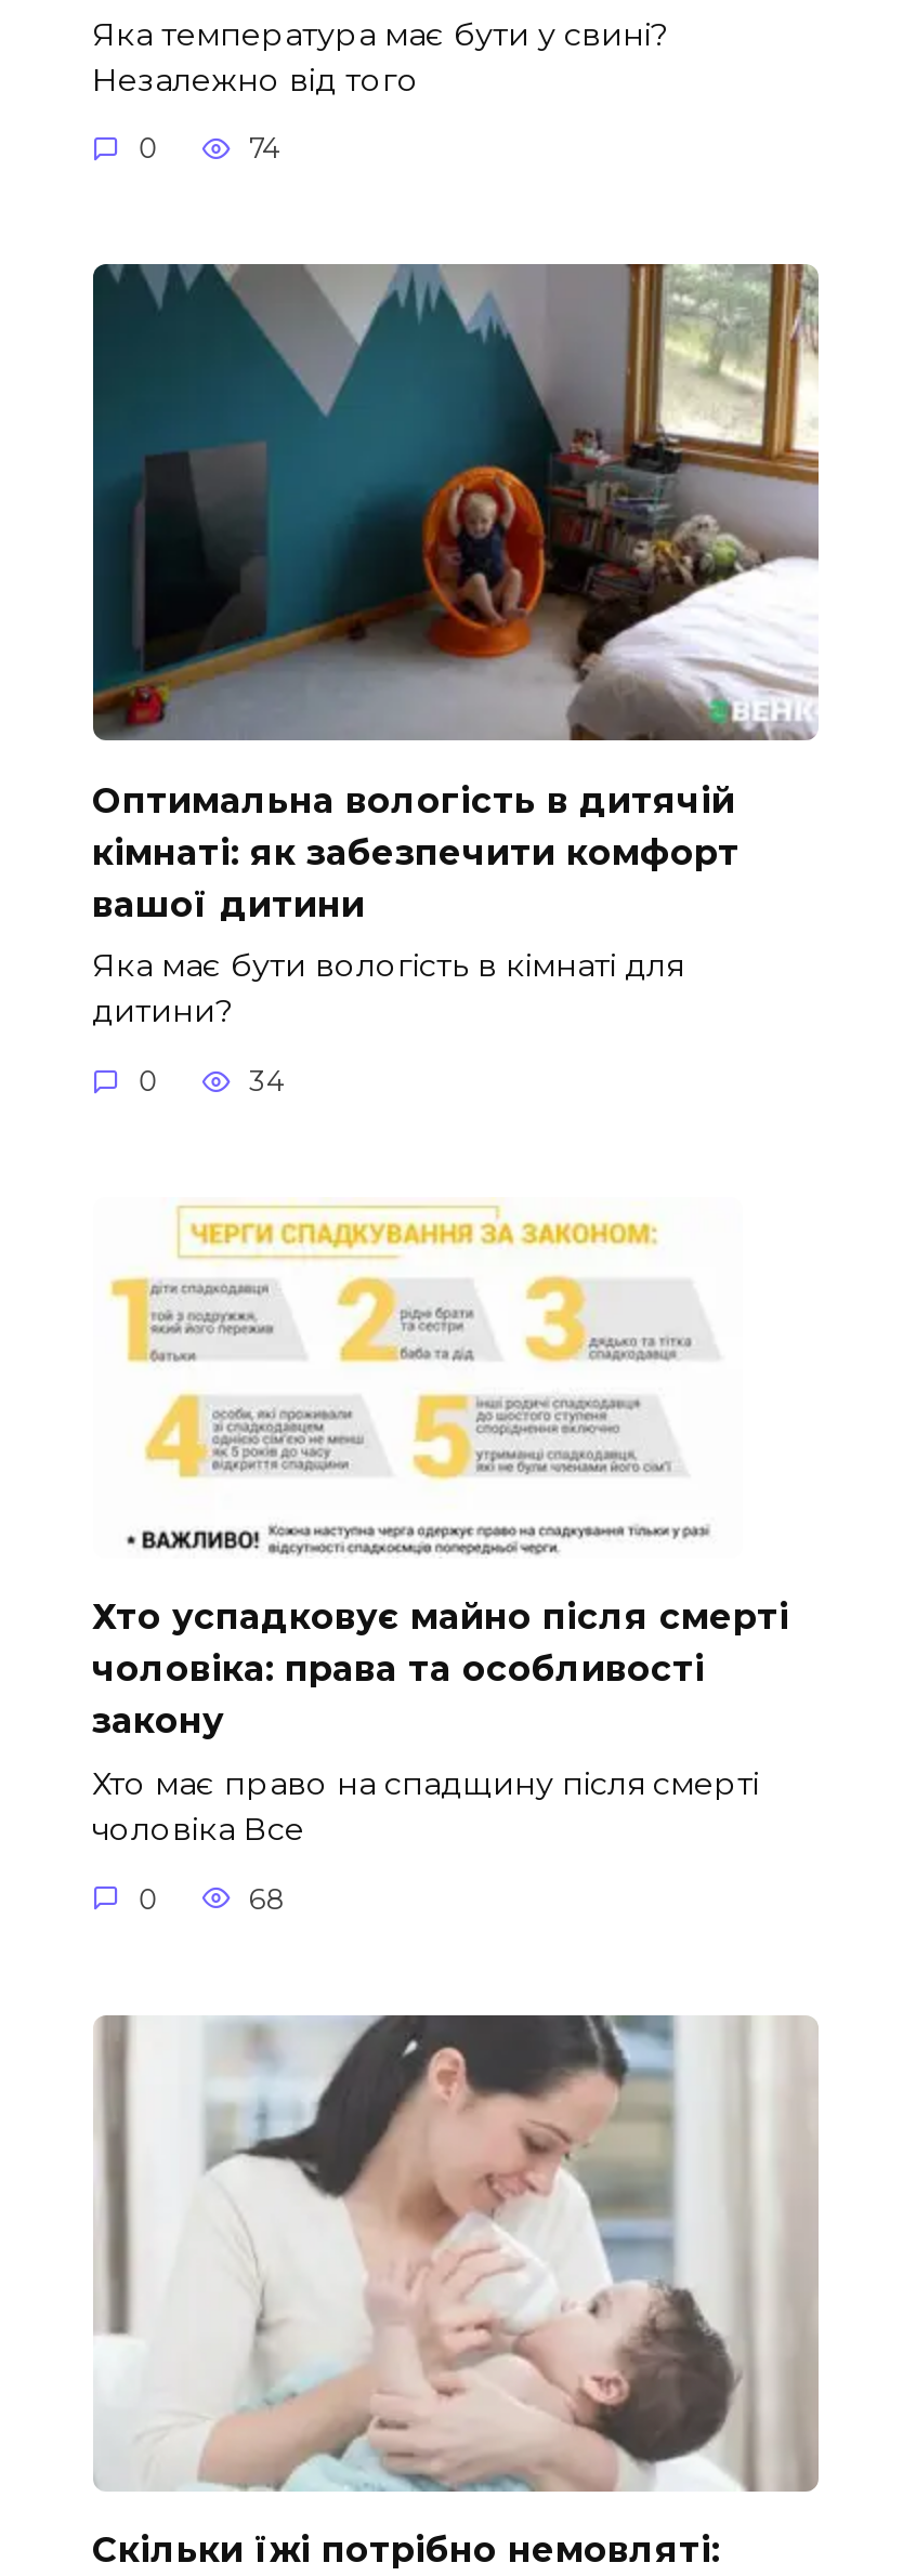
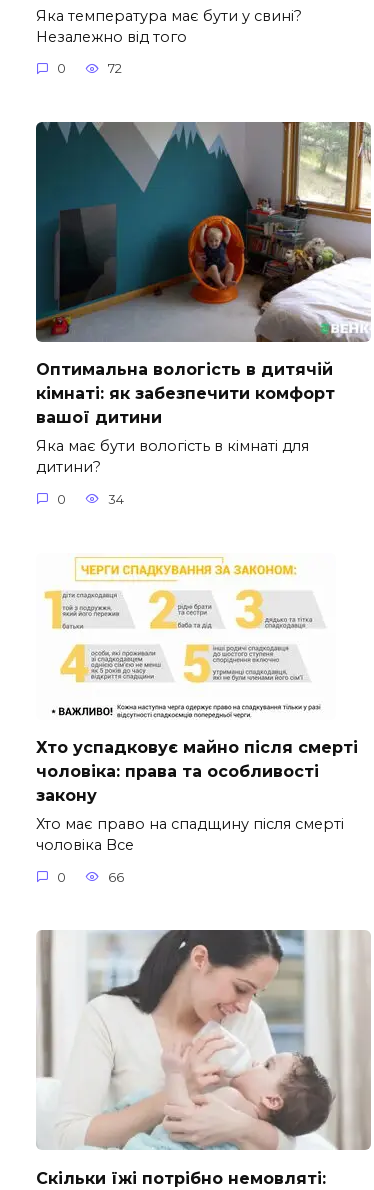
[249,132,279,165] 74 -> [108,61,122,76] 72
[249,1882,286,1915] 68 -> [108,870,124,885] 66

